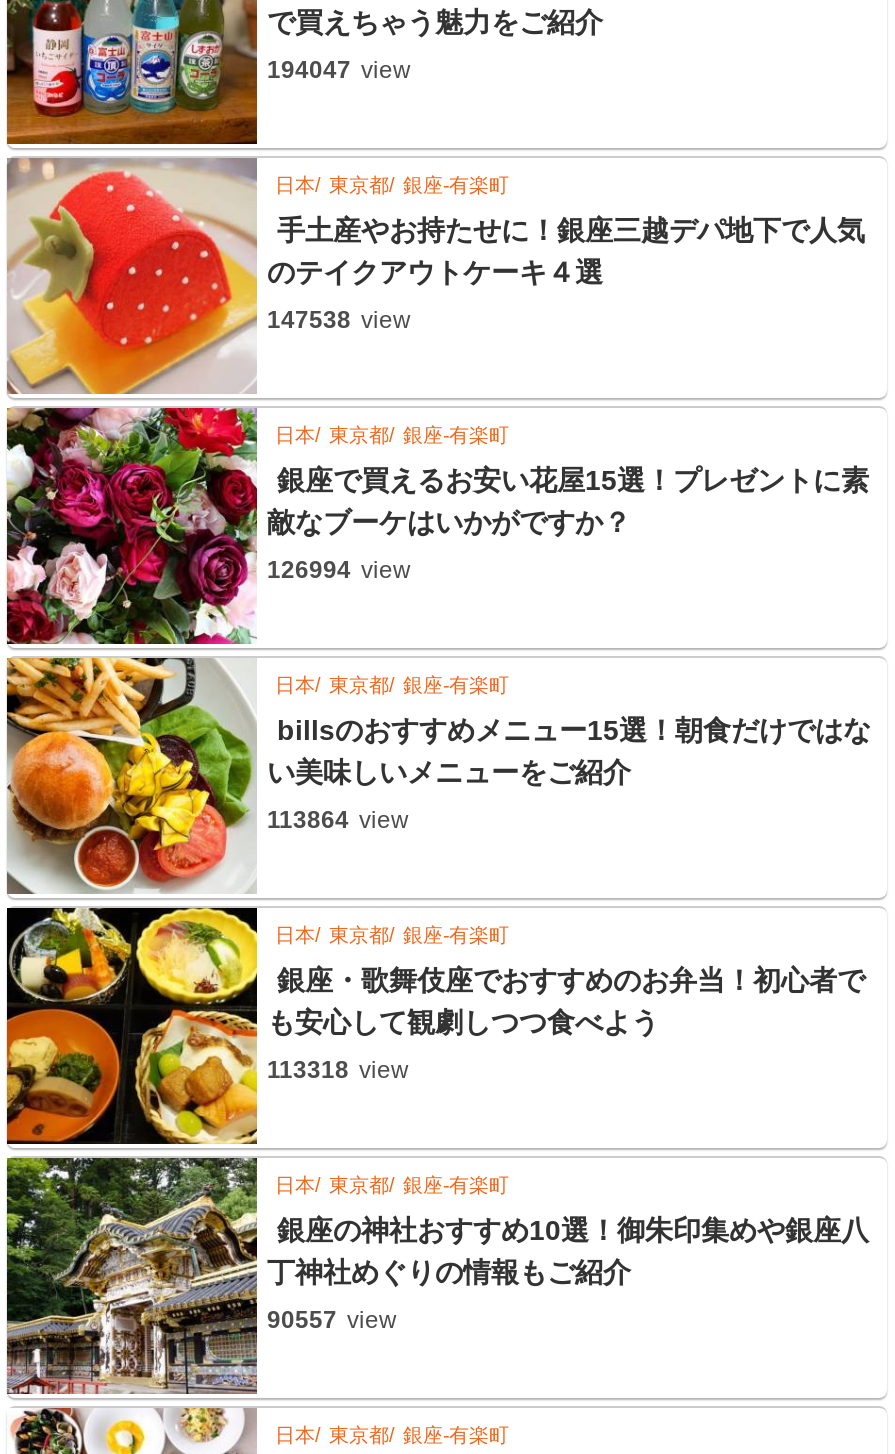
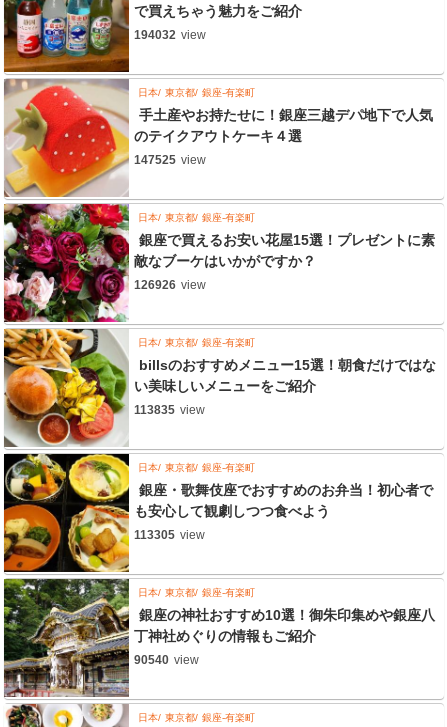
[267,56,411,84] 194047 view -> [134,28,206,42] 194032 view
[267,306,411,334] 147538 view -> [134,153,206,167] 147525 view
[267,556,411,584] 126994 view -> [134,278,206,292] 126926 view
[267,806,409,834] 113864 view -> [134,403,205,417] 113835 view
[267,1056,409,1084] 113318 view -> [134,528,205,542] 113305 view
[267,1306,397,1334] 90557 view -> [134,653,199,667] 90540 view

